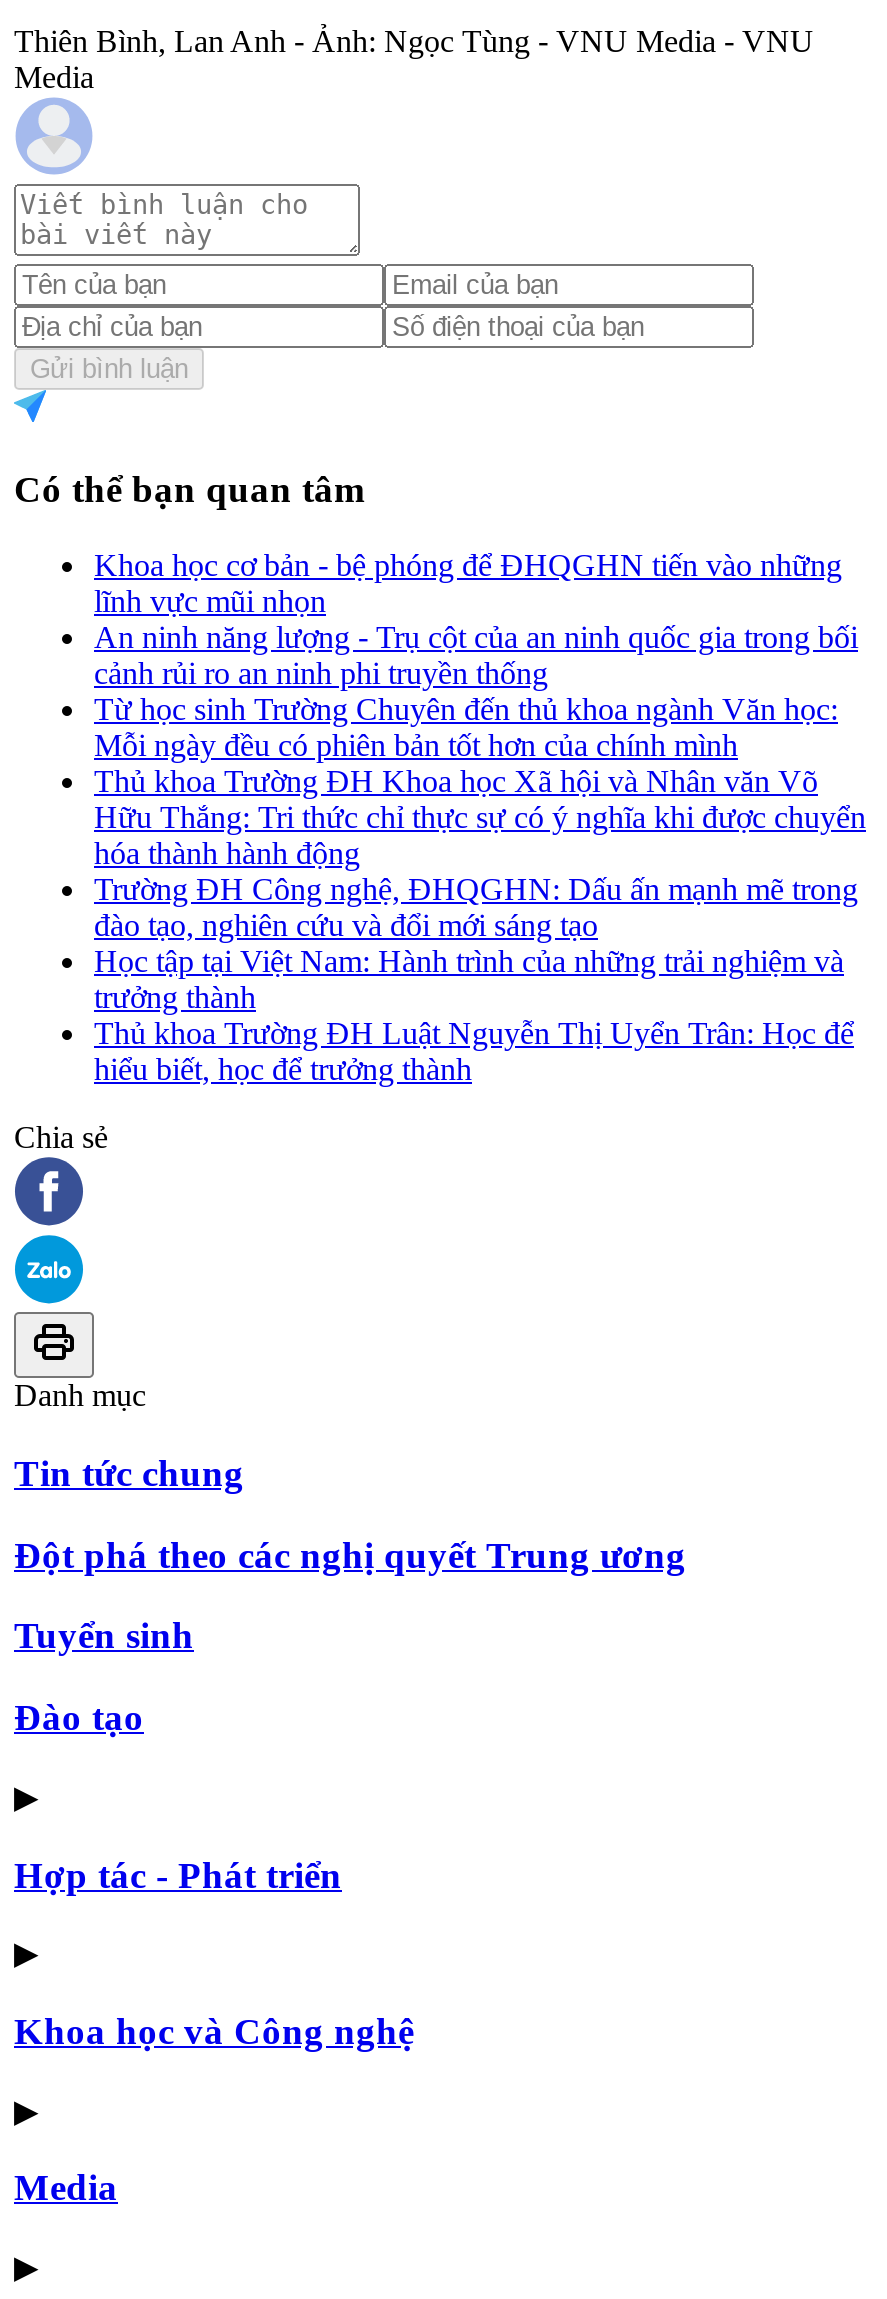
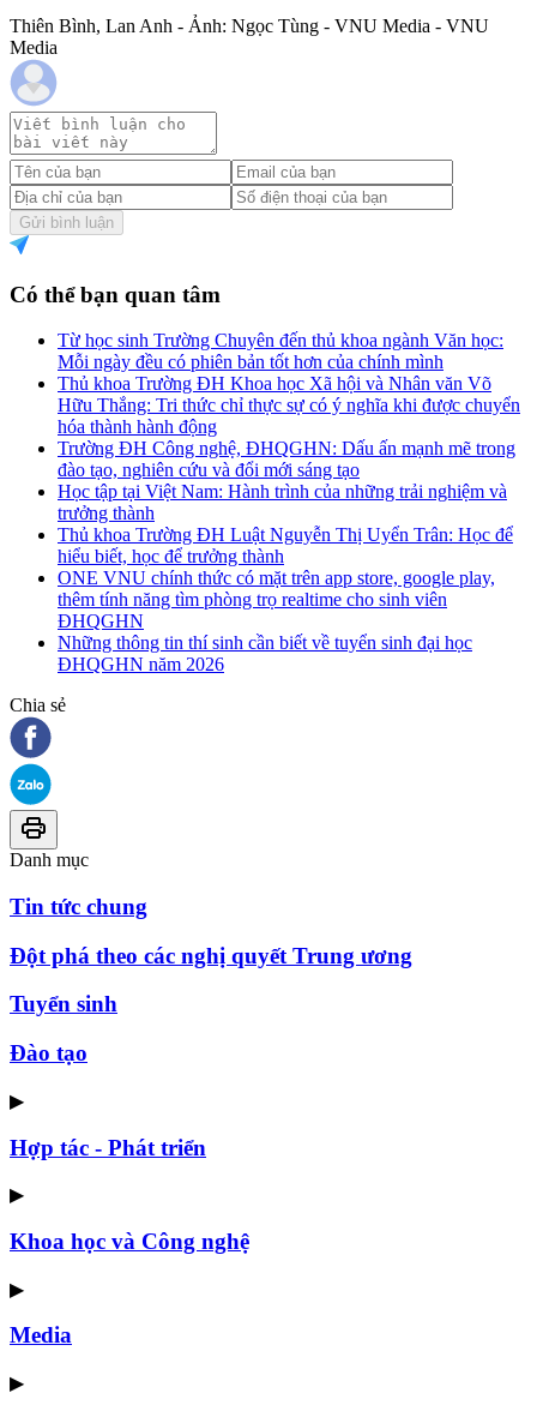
[94,548,858,690] Khoa học cơ bản - bệ phóng để ĐHQGHN tiến vào những | lĩnh vực mũi nhọn | An ninh năng lượng - Trụ cột của an ninh quốc gia trong bối | cảnh rủi ro an ninh phi truyền thống -> none
moved [94,692,866,1086] -> [58,330,520,567]: Từ học sinh Trường Chuyên đến thủ khoa ngành Văn học: | Mỗi ngày đều có phiên bản tốt hơn của chính mình | Thủ khoa Trường ĐH Khoa học Xã hội và Nhân văn Võ | ... | Thủ khoa Trường ĐH Luật Nguyễn Thị Uyển Trân: Học để | hiểu biết, học để trưởng thành
none -> [58,568,495,675] ONE VNU chính thức có mặt trên app store, google play, | thêm tính năng tìm phòng trọ realtime cho sinh viên | ĐHQGHN | Những thông tin thí sinh cần biết về tuyển sinh đại học | ĐHQGHN năm 2026

